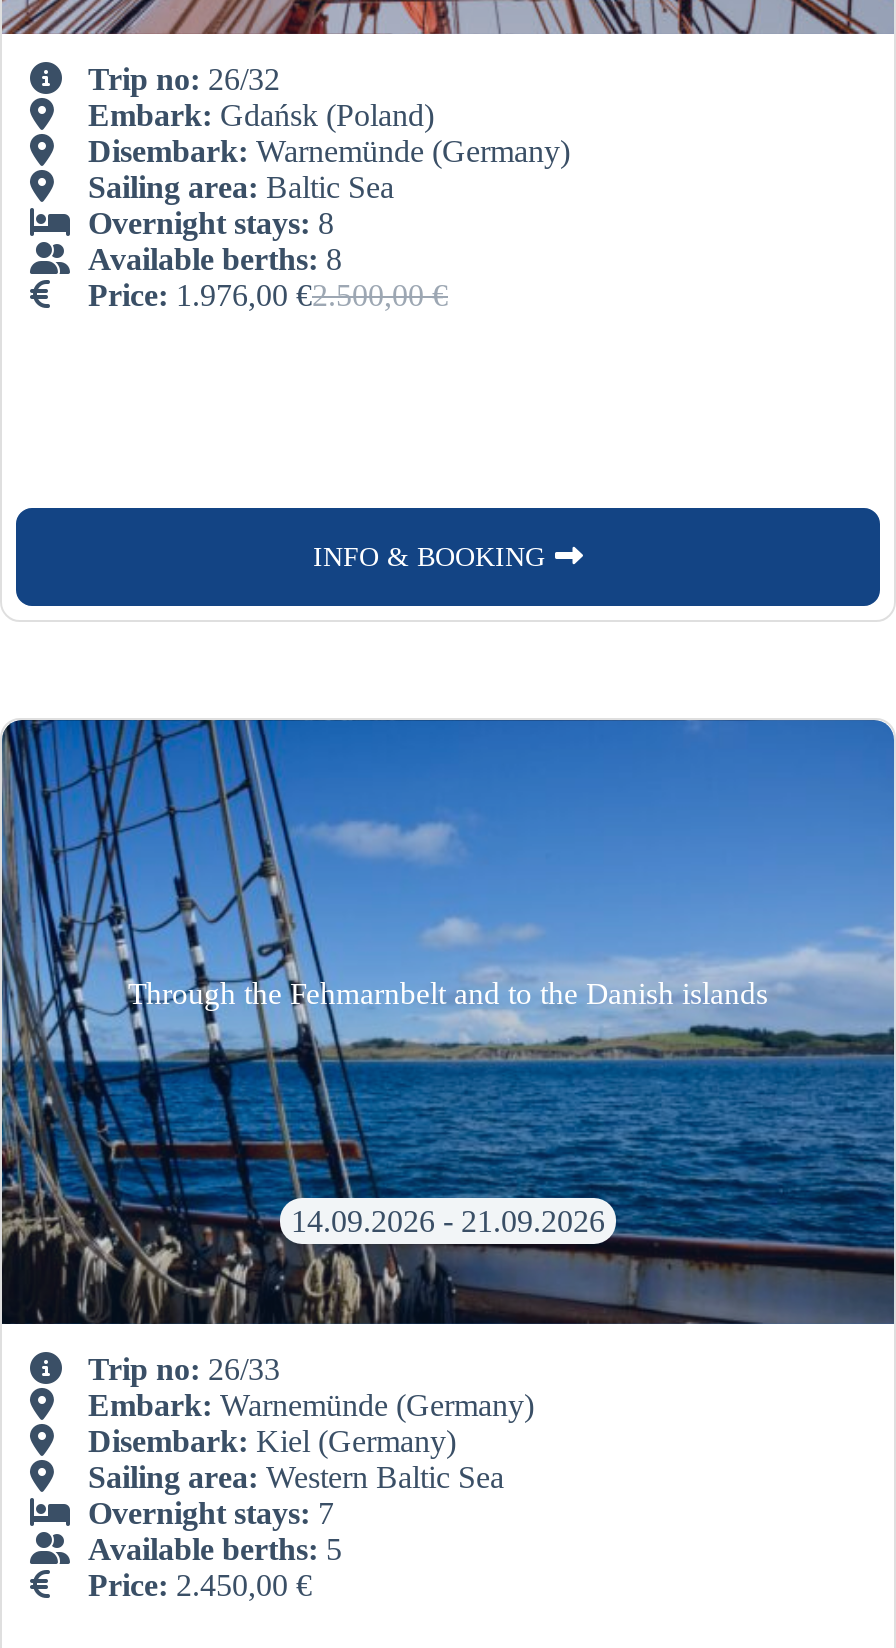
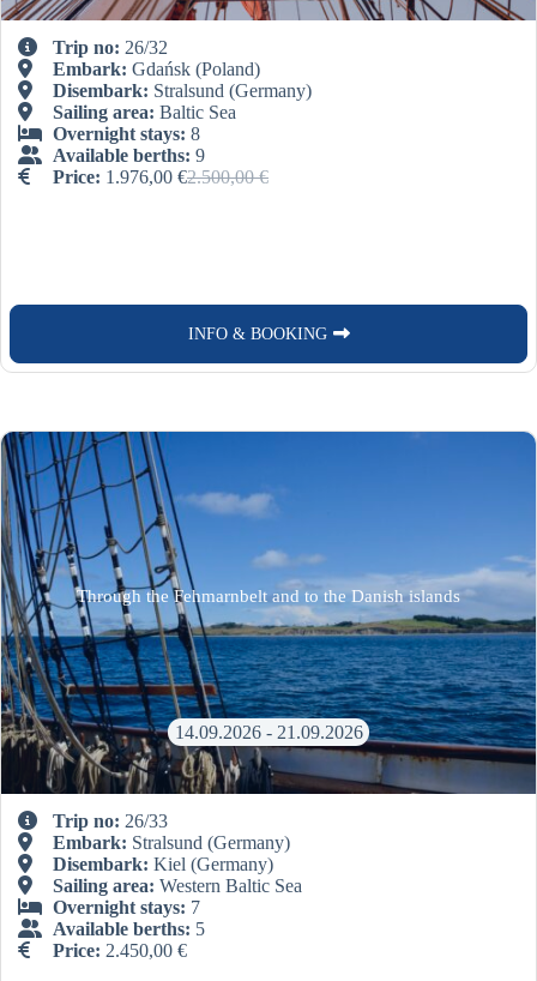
[88,134,570,168] Disembark: Warnemünde (Germany) -> [53,80,312,101] Disembark: Stralsund (Germany)
[88,242,342,276] Available berths: 8 -> [53,145,205,165] Available berths: 9
[88,1388,534,1422] Embark: Warnemünde (Germany) -> [53,832,290,853] Embark: Stralsund (Germany)

